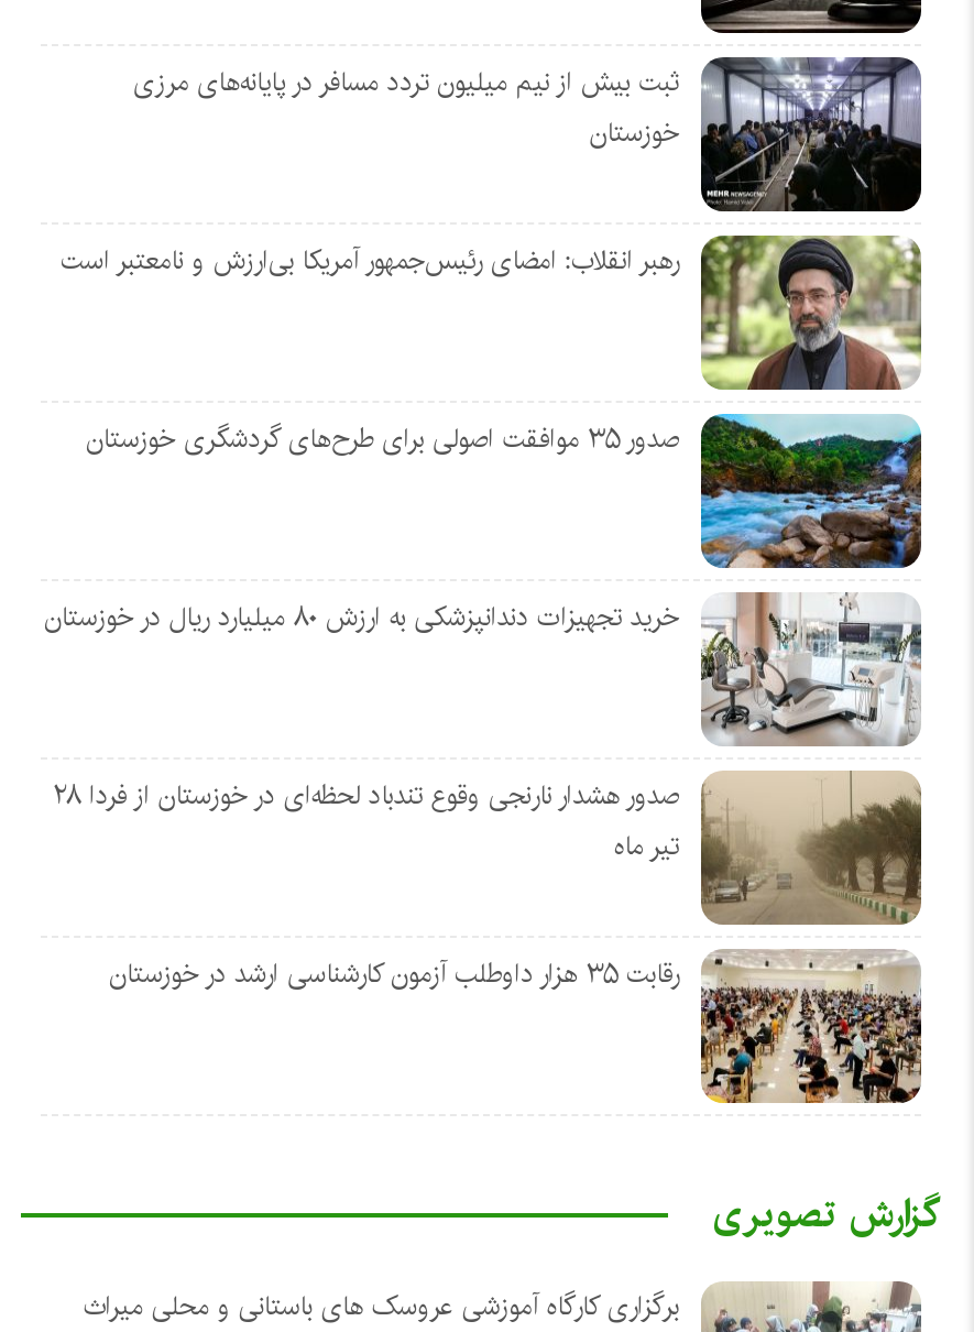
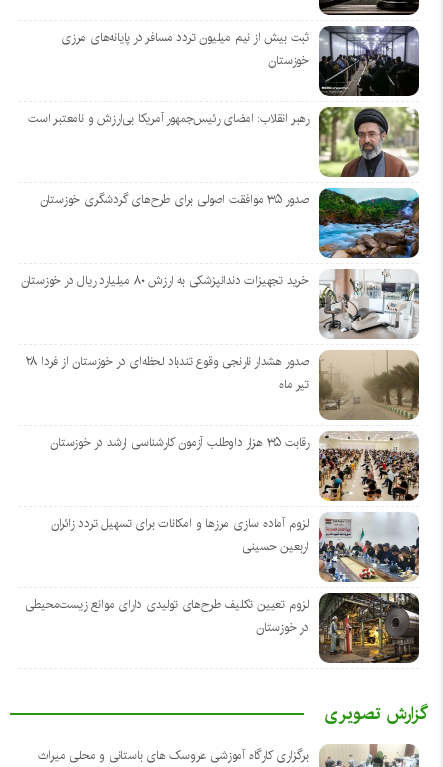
none -> [25,513,419,637] [image] | لزوم آماده سازی مرز‌ها و امکانات برای تسهیل تردد زائران | اربعین حسینی | لزوم تعیین تکلیف طرح‌های تولیدی دارای موانع زیست‌محیطی | در خوزستان
none -> [319,592,419,663] [image]

